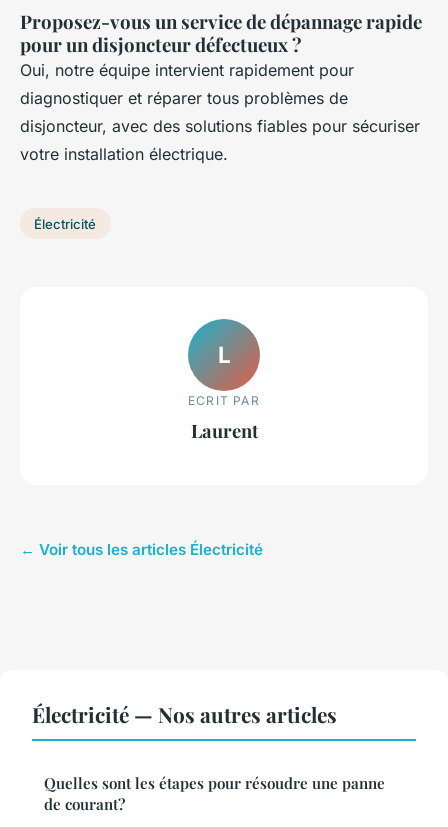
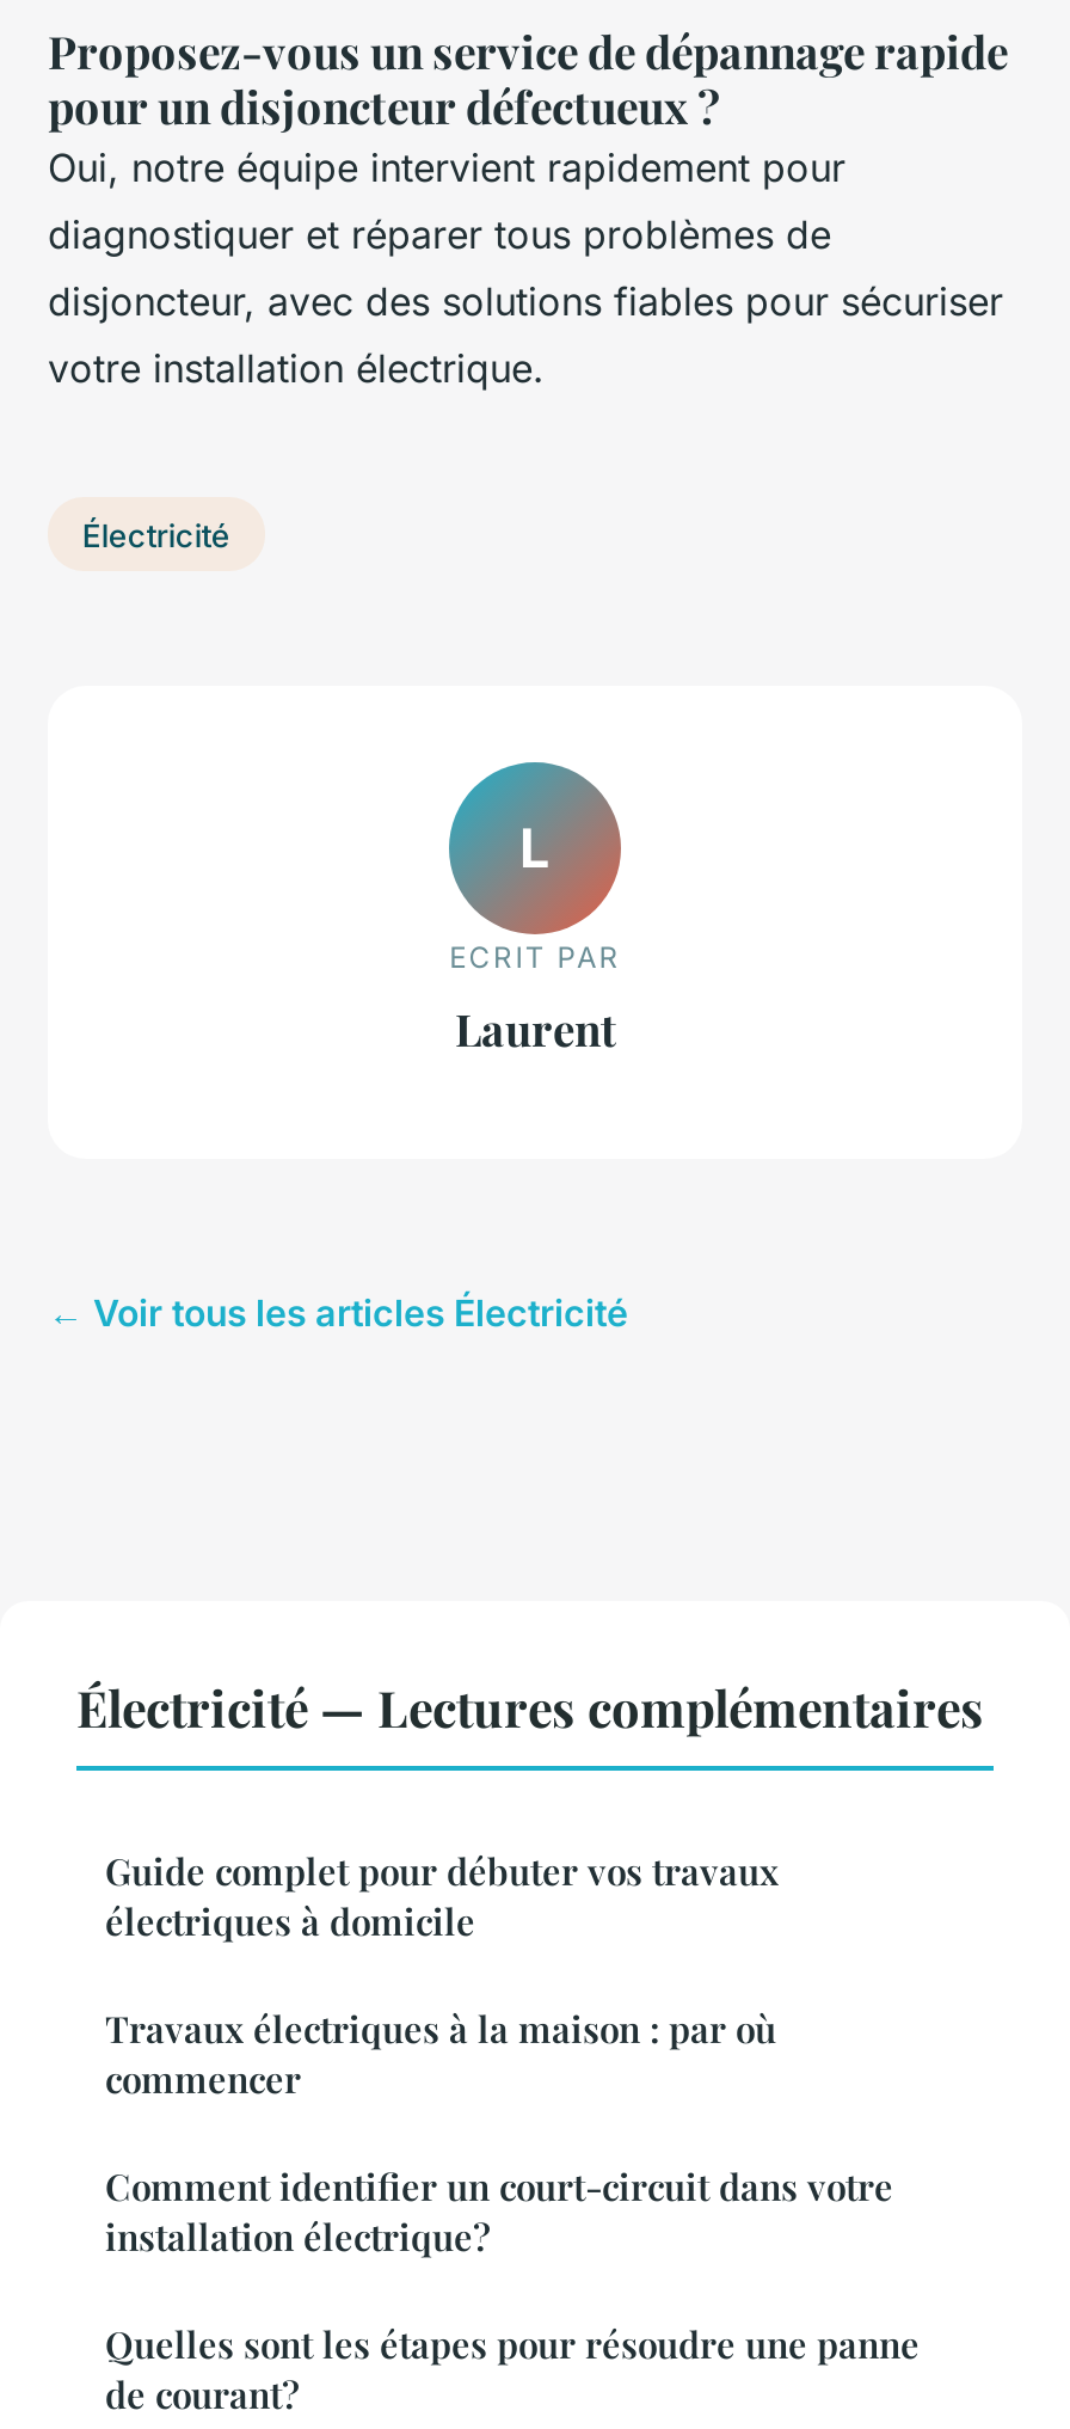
[32,700,337,728] Électricité — Nos autres articles -> [76,1672,984,2260] Électricité — Lectures complémentaires | Guide complet pour débuter vos travaux | électriques à domicile | Travaux électriques à la maison : par où | commencer | Comment identifier un court-circuit dans votre | installation électrique?

